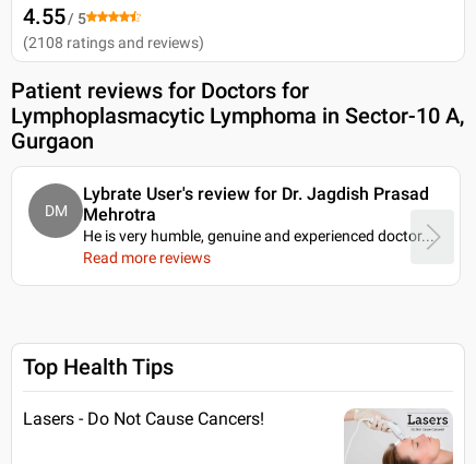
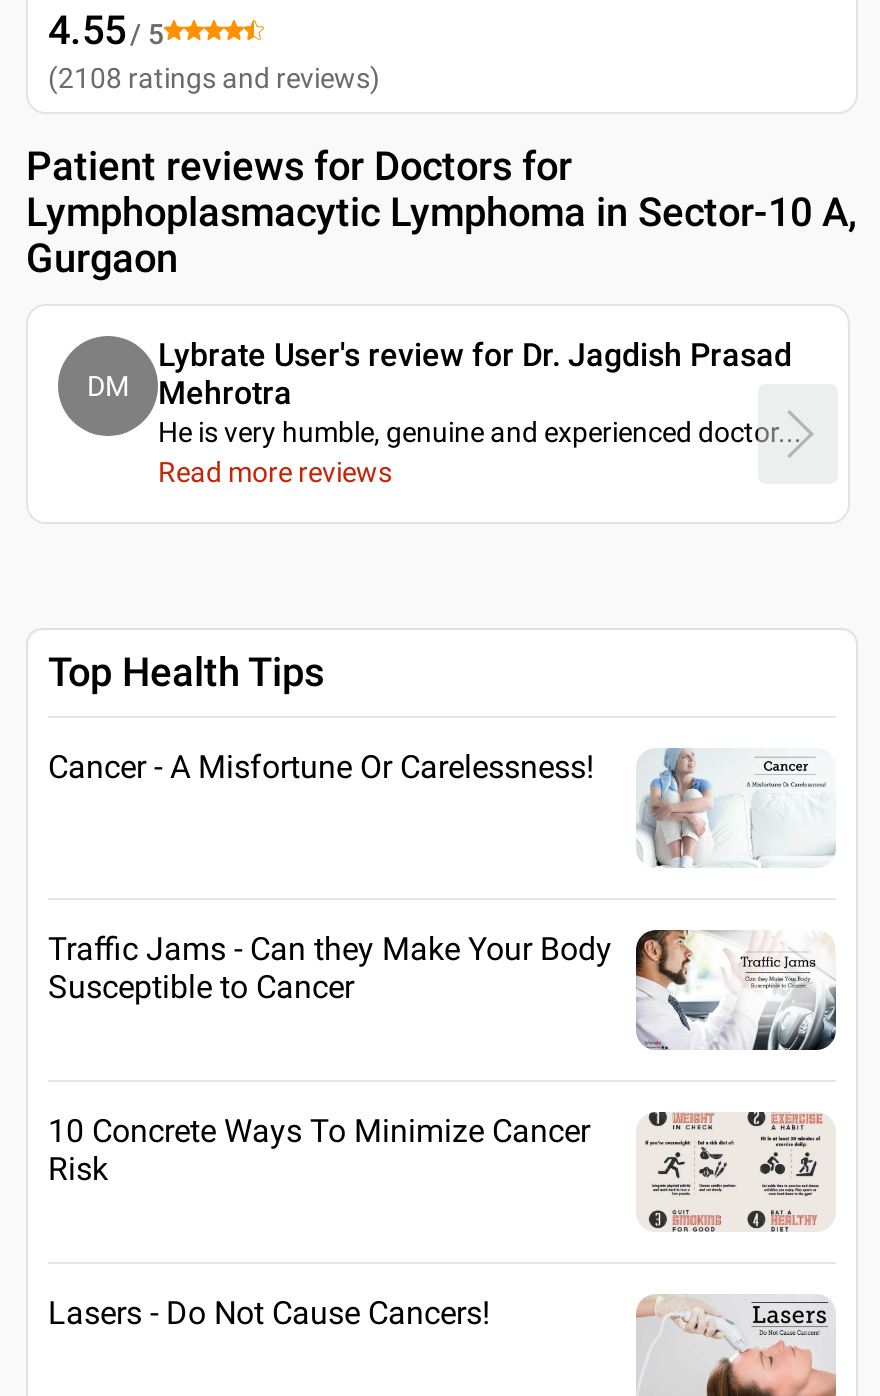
none -> [48,747,834,870] [image] | Cancer - A Misfortune Or Carelessness!
none -> [48,929,838,1052] [image] | Traffic Jams - Can they Make Your Body | Susceptible to Cancer
none -> [48,1110,834,1234] [image] | 10 Concrete Ways To Minimize Cancer | Risk

